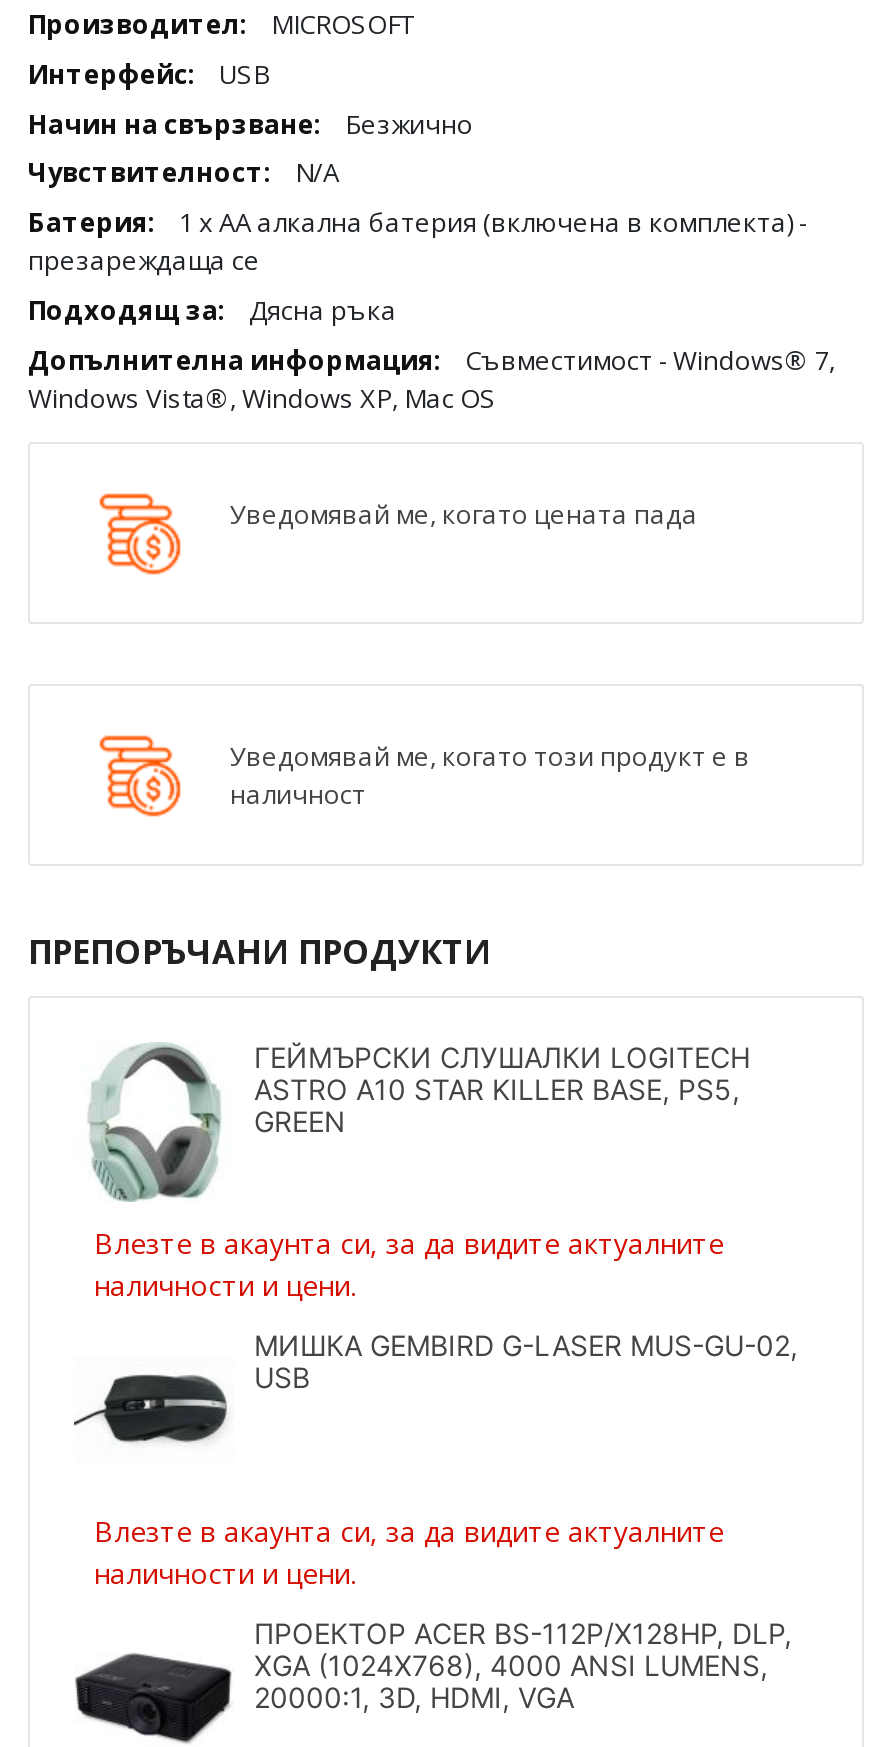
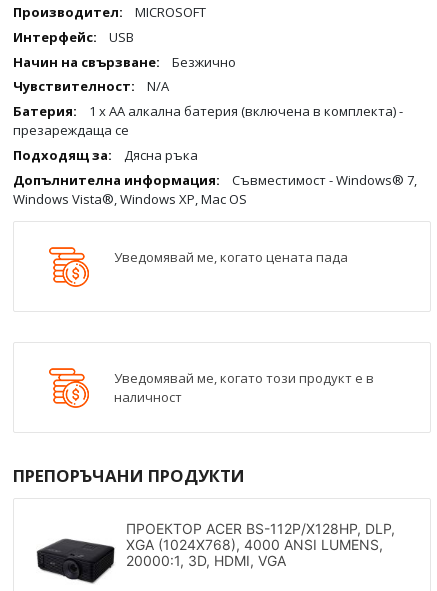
[88,1040,798,1394] [image] | ГЕЙМЪРСКИ СЛУШАЛКИ LOGITECH | ASTRO A10 STAR KILLER BASE, PS5, | GREEN | Влезте в акаунта си, за да видите актуалните | наличности и цени. | МИШКА GEMBIRD G-LASER MUS-GU-02, | USB -> none
[72,1372,724,1592] [image] | Влезте в акаунта си, за да видите актуалните | наличности и цени. -> none

